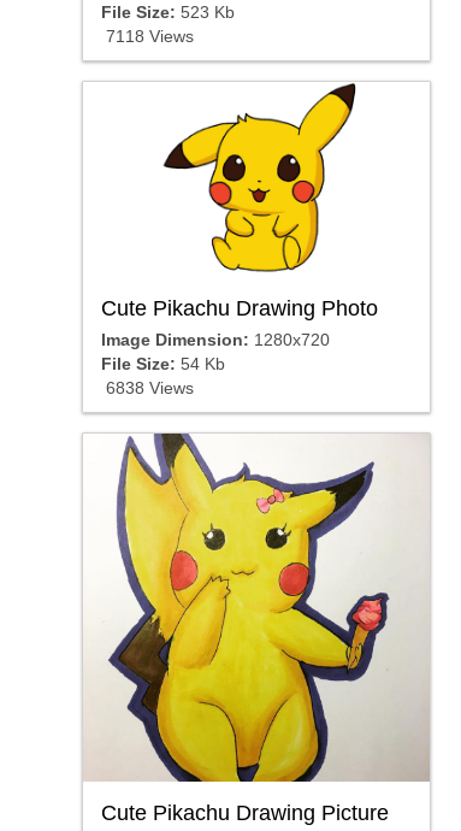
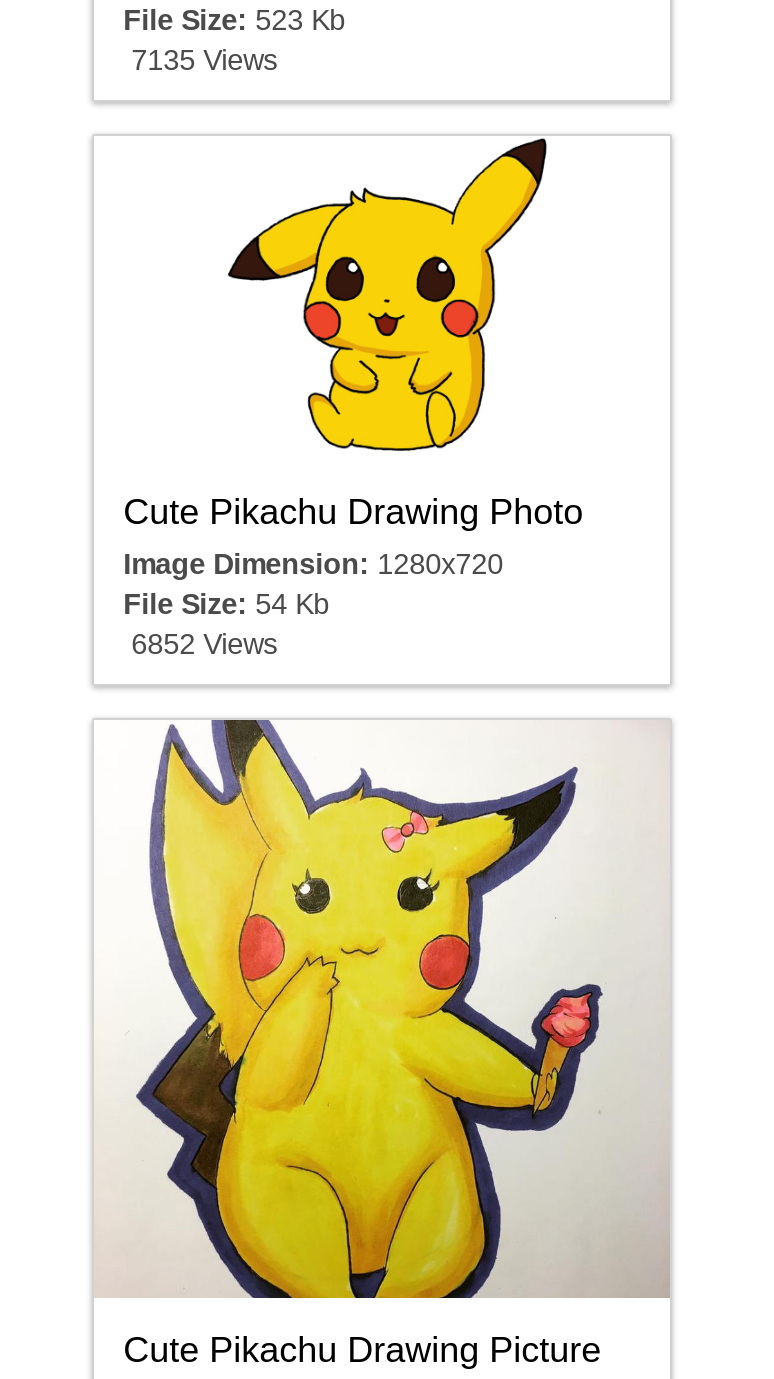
[101,26,193,46] 7118 Views -> [123,44,277,76] 7135 Views
[101,378,193,398] 6838 Views -> [123,628,277,660] 6852 Views

